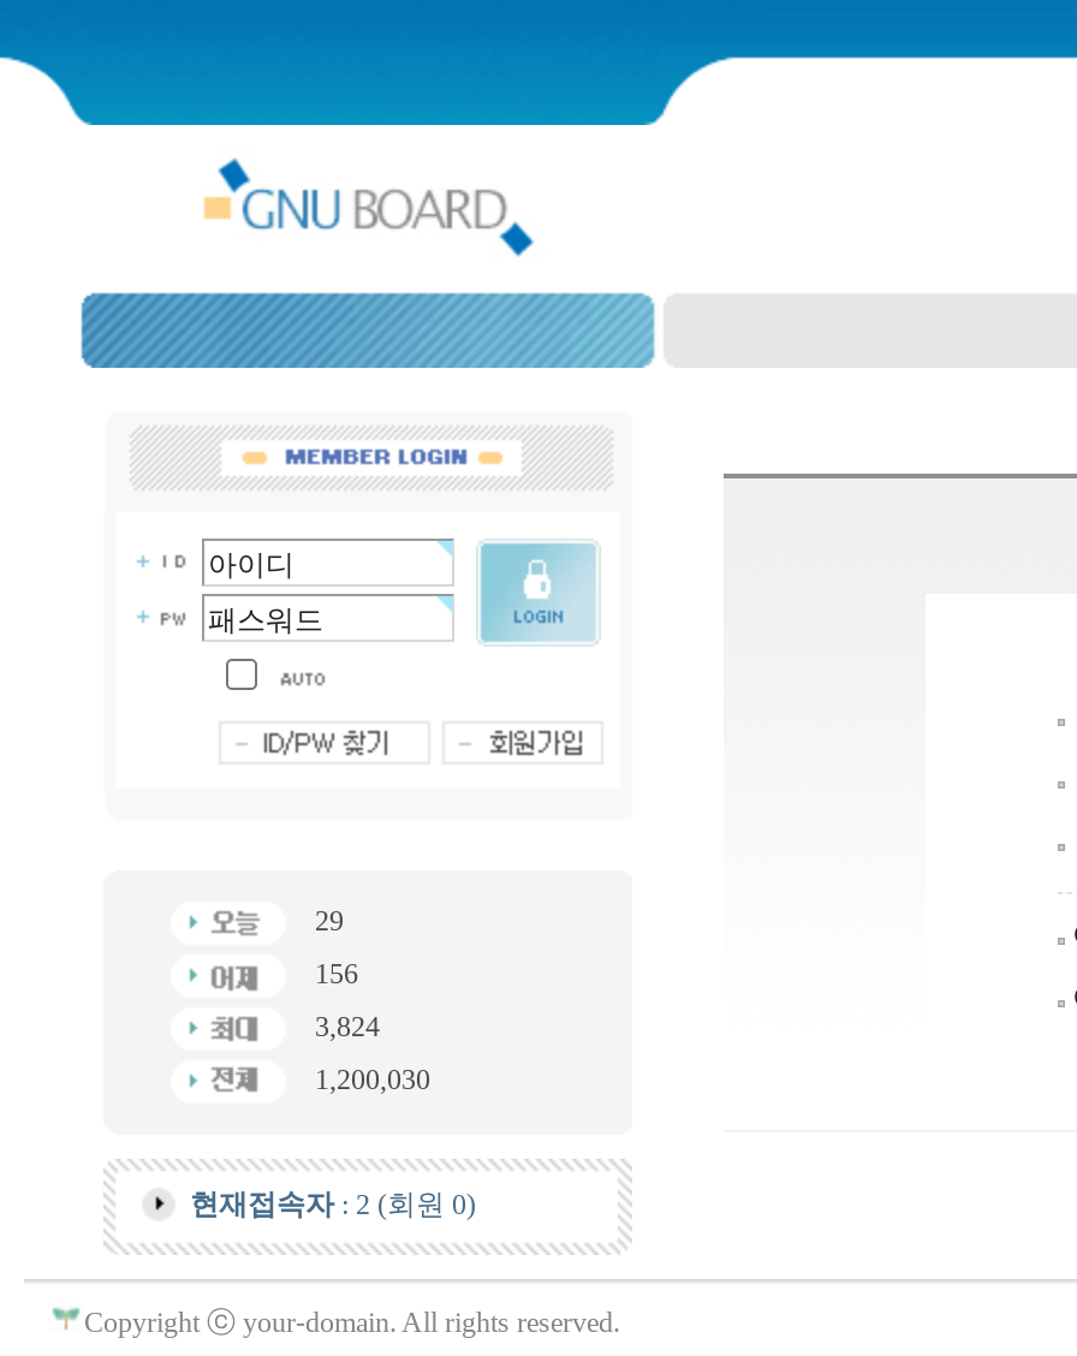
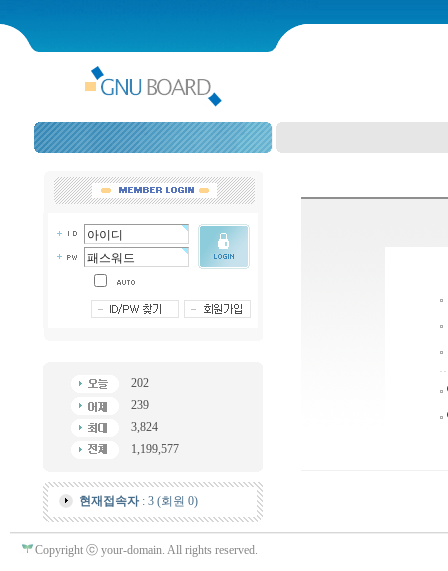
[315,904,344,938] 29 -> [131,376,149,390] 202
[315,957,358,991] 156 -> [131,398,149,412] 239
[315,1063,430,1096] 1,200,030 -> [131,442,179,456] 1,199,577
[190,1188,476,1221] 현재접속자: 2 (회원 0) -> [79,494,198,508] 현재접속자: 3 (회원 0)

